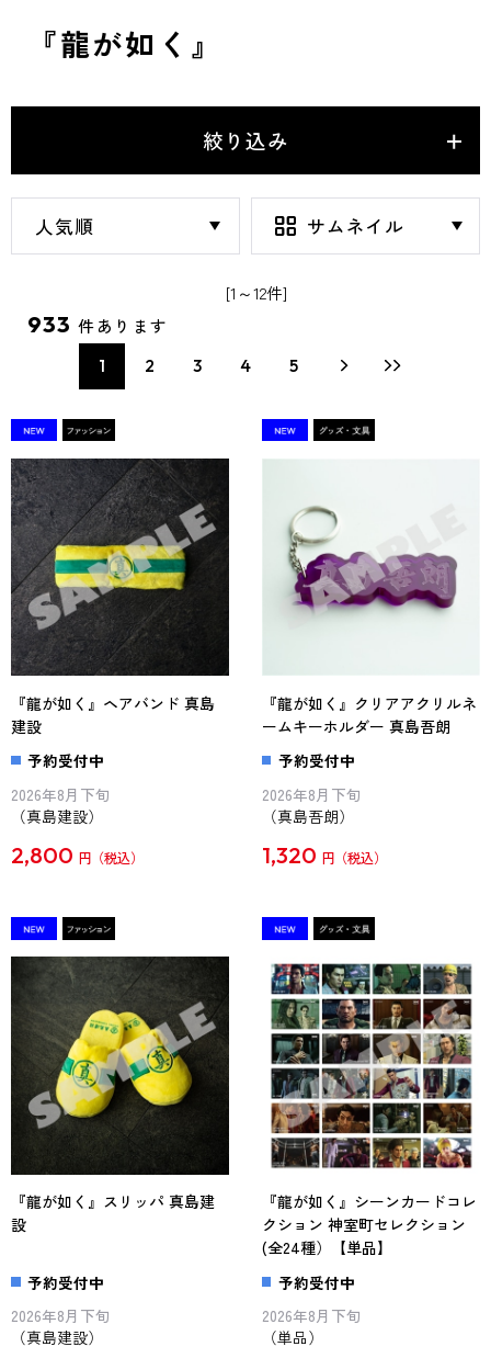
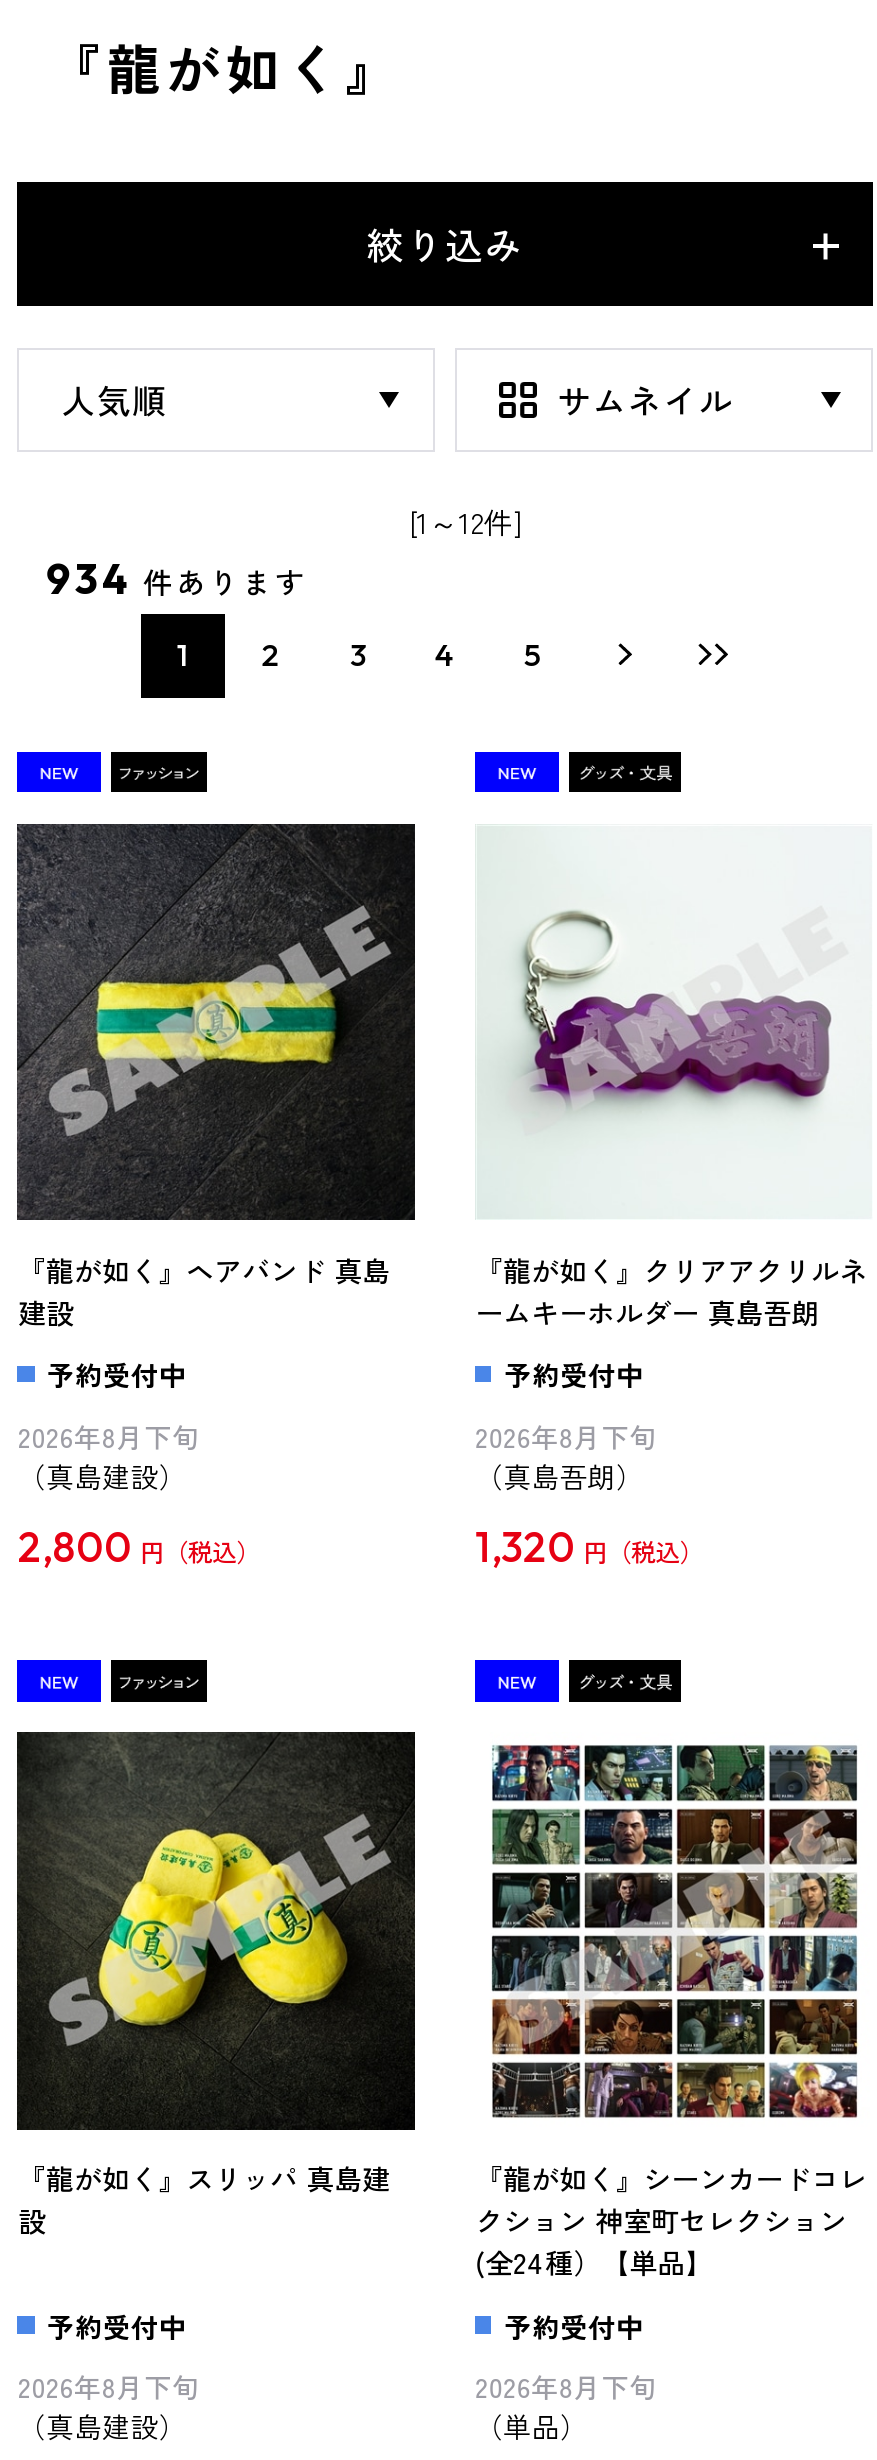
[27,309,168,338] 933 件あります -> [46,552,308,604] 934 件あります

